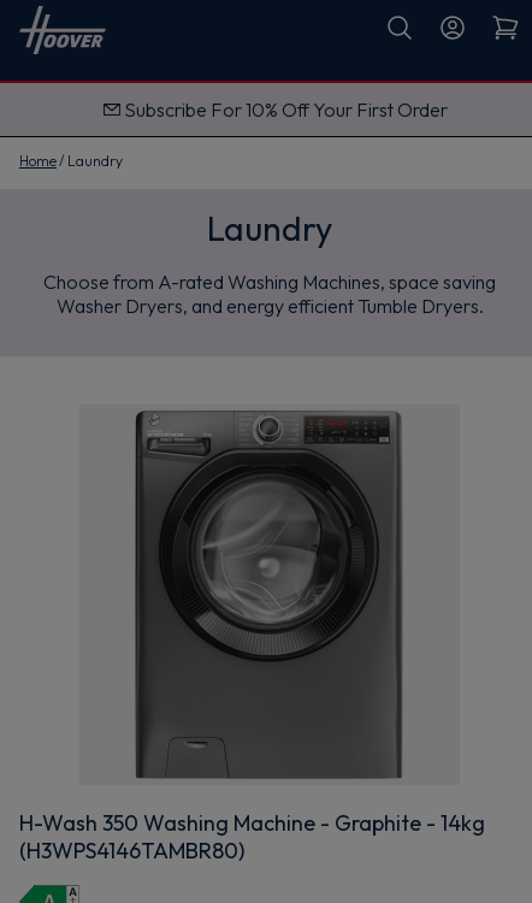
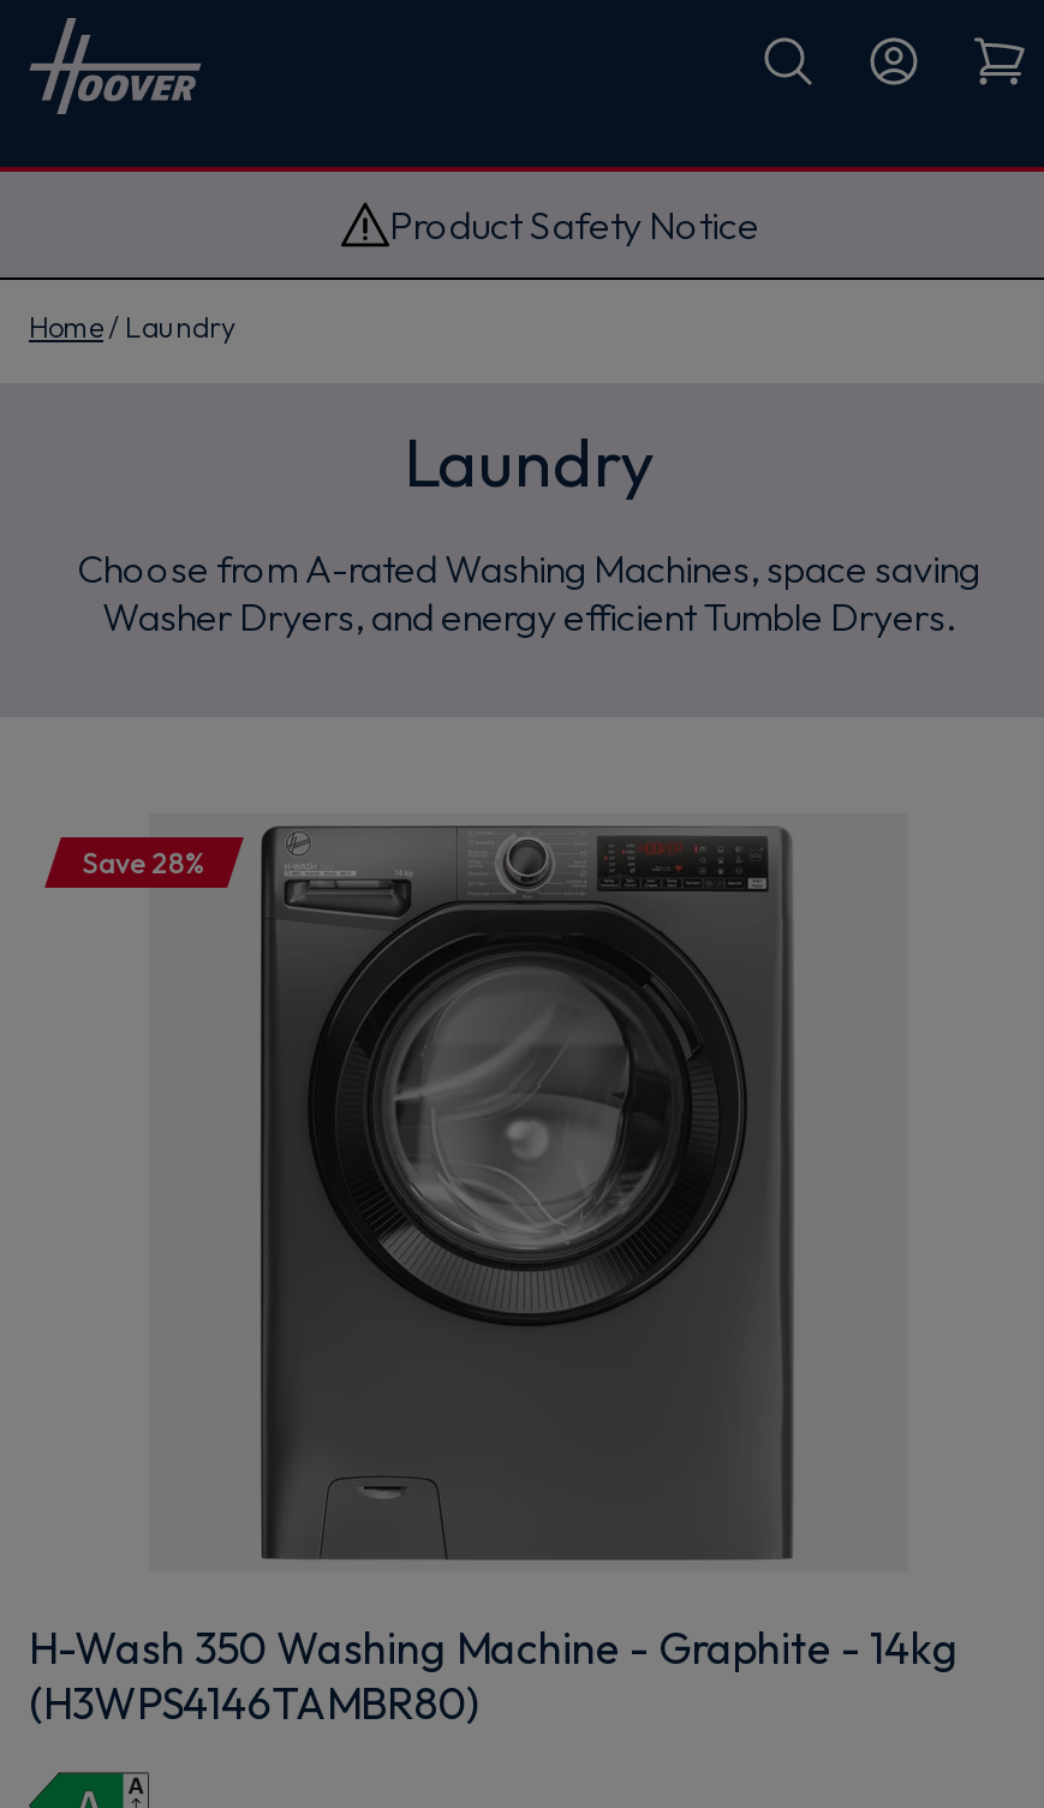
[123,98,447,122] Subscribe For 10% Off Your First Order -> [389,201,759,249] Product Safety Notice
none -> [82,845,207,881] Save 28%

